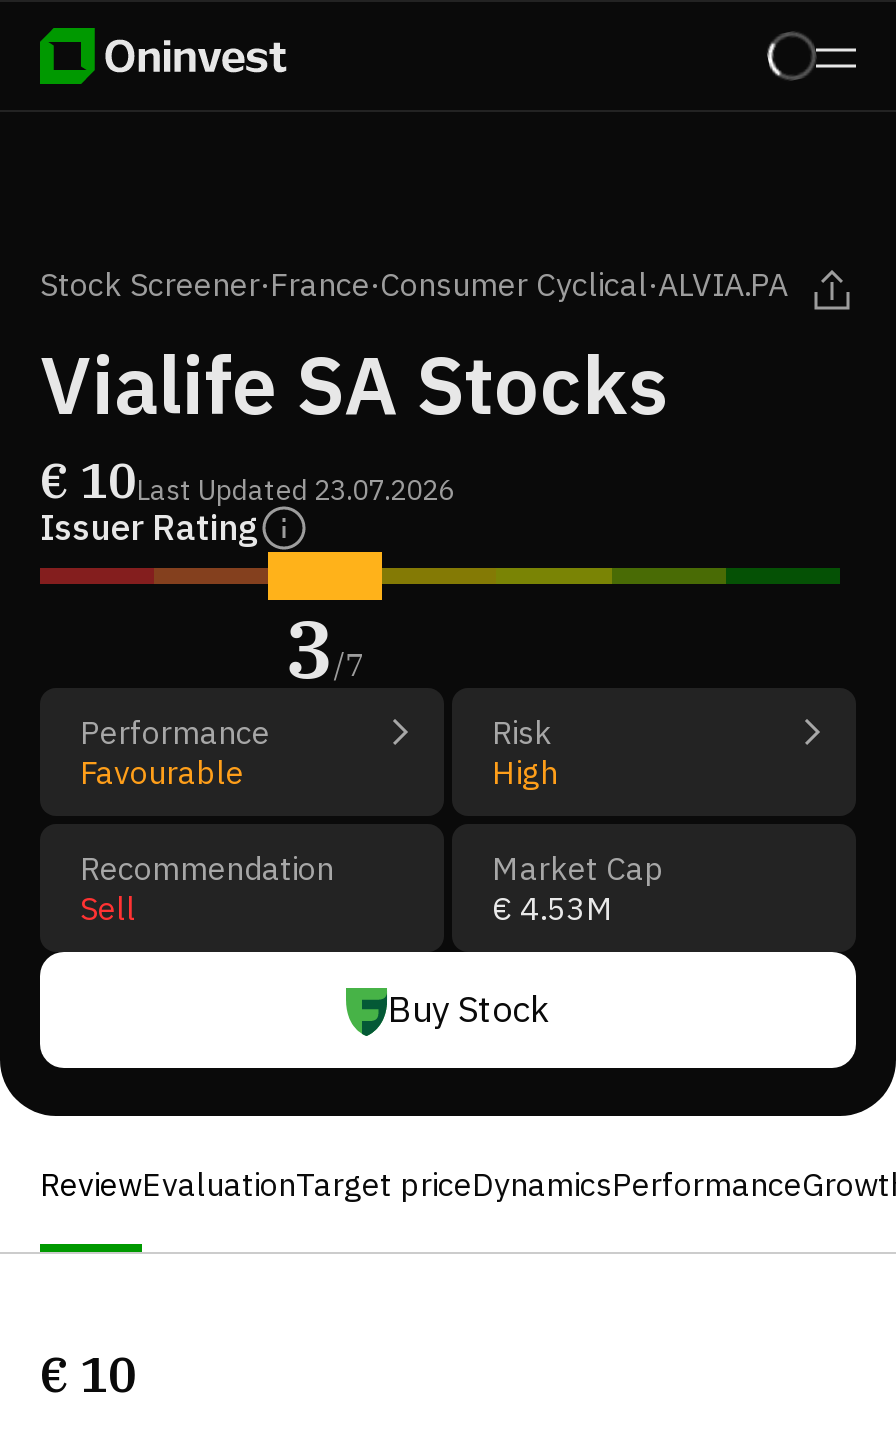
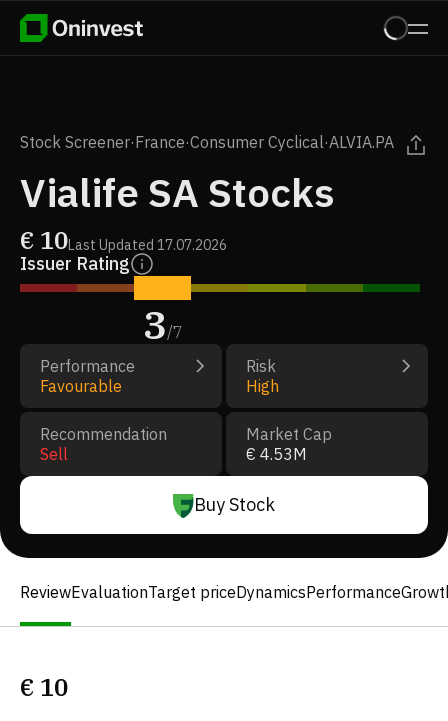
[40,448,454,512] € 10Last Updated 23.07.2026 -> [20,224,227,256] € 10Last Updated 17.07.2026

